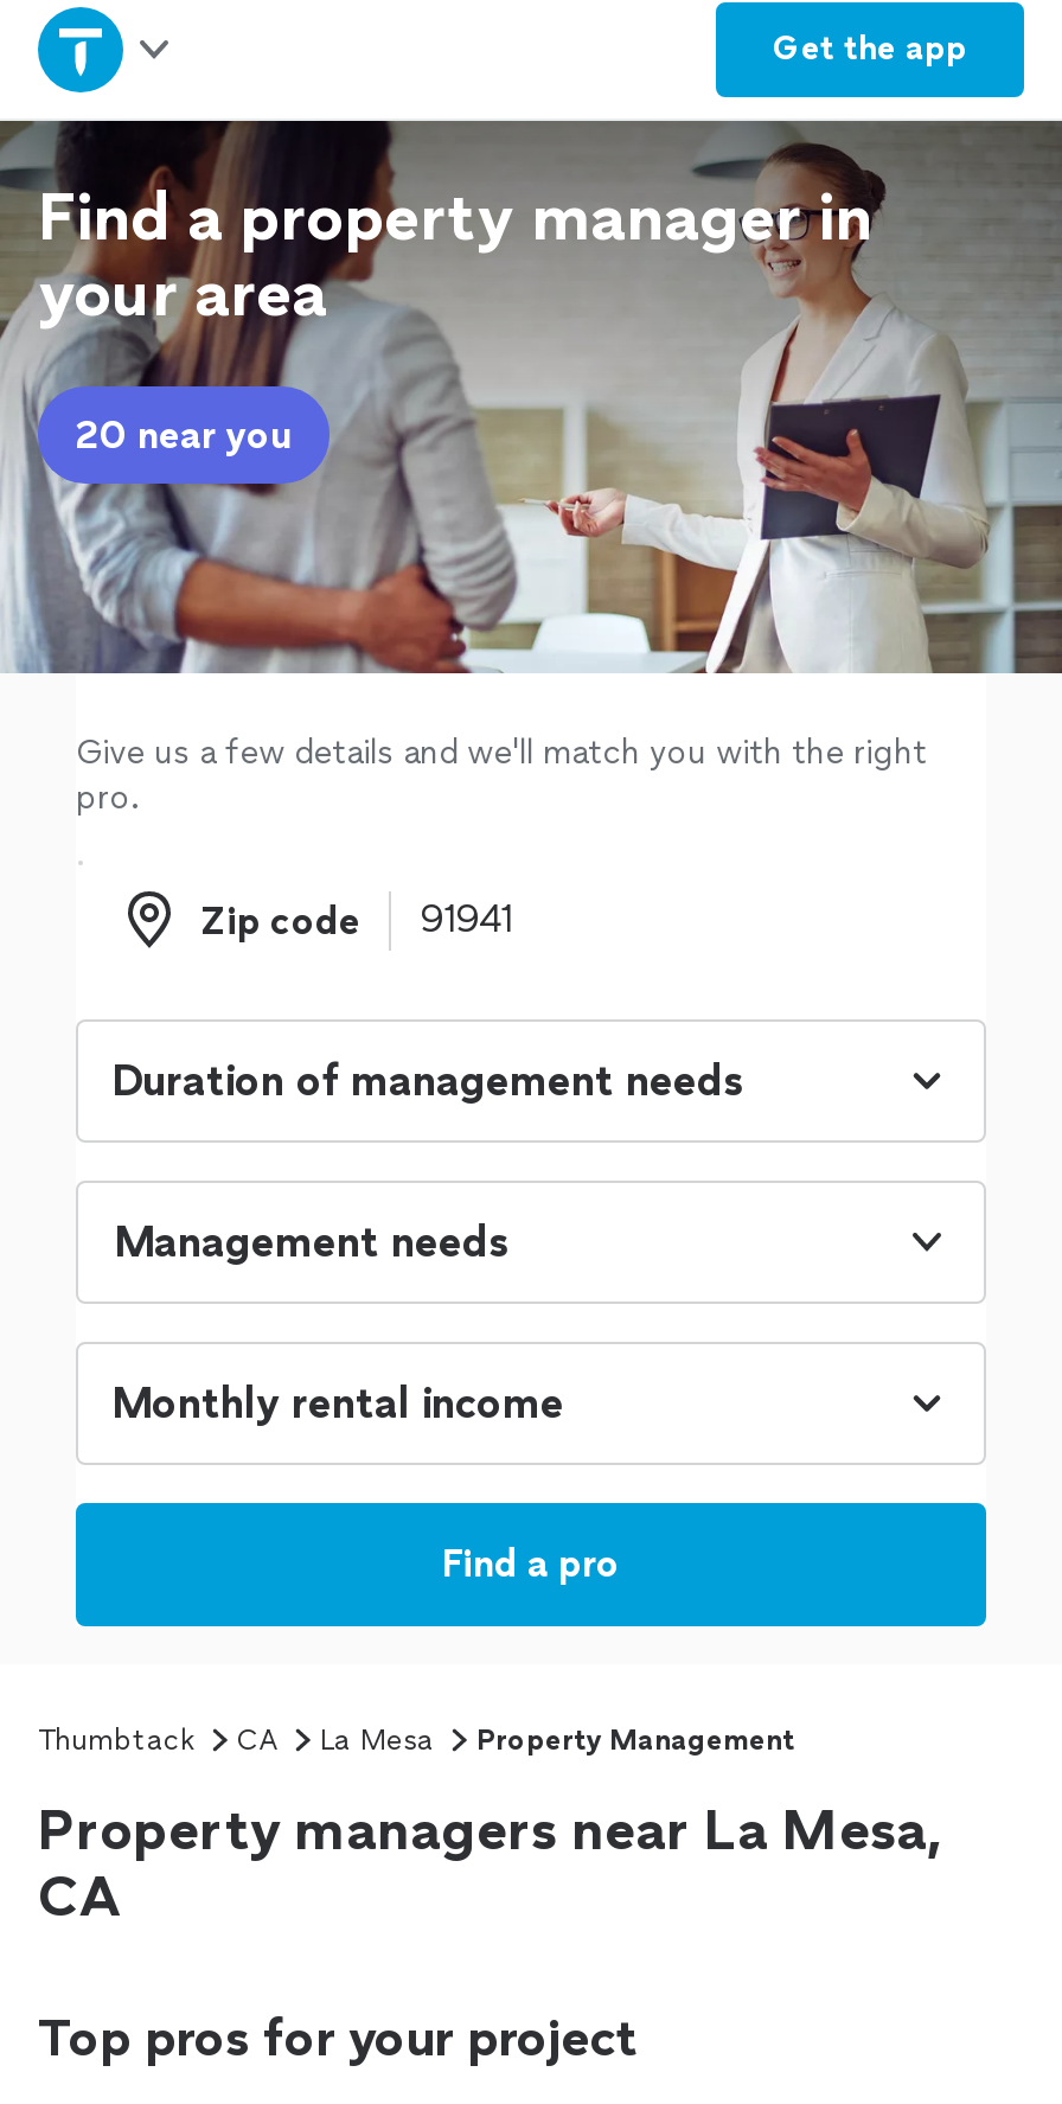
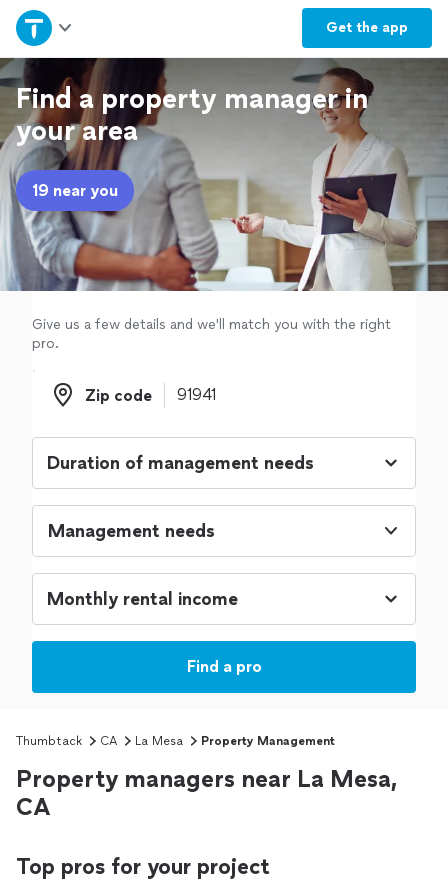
[76,413,292,458] 20 near you -> [32,181,118,200] 19 near you

